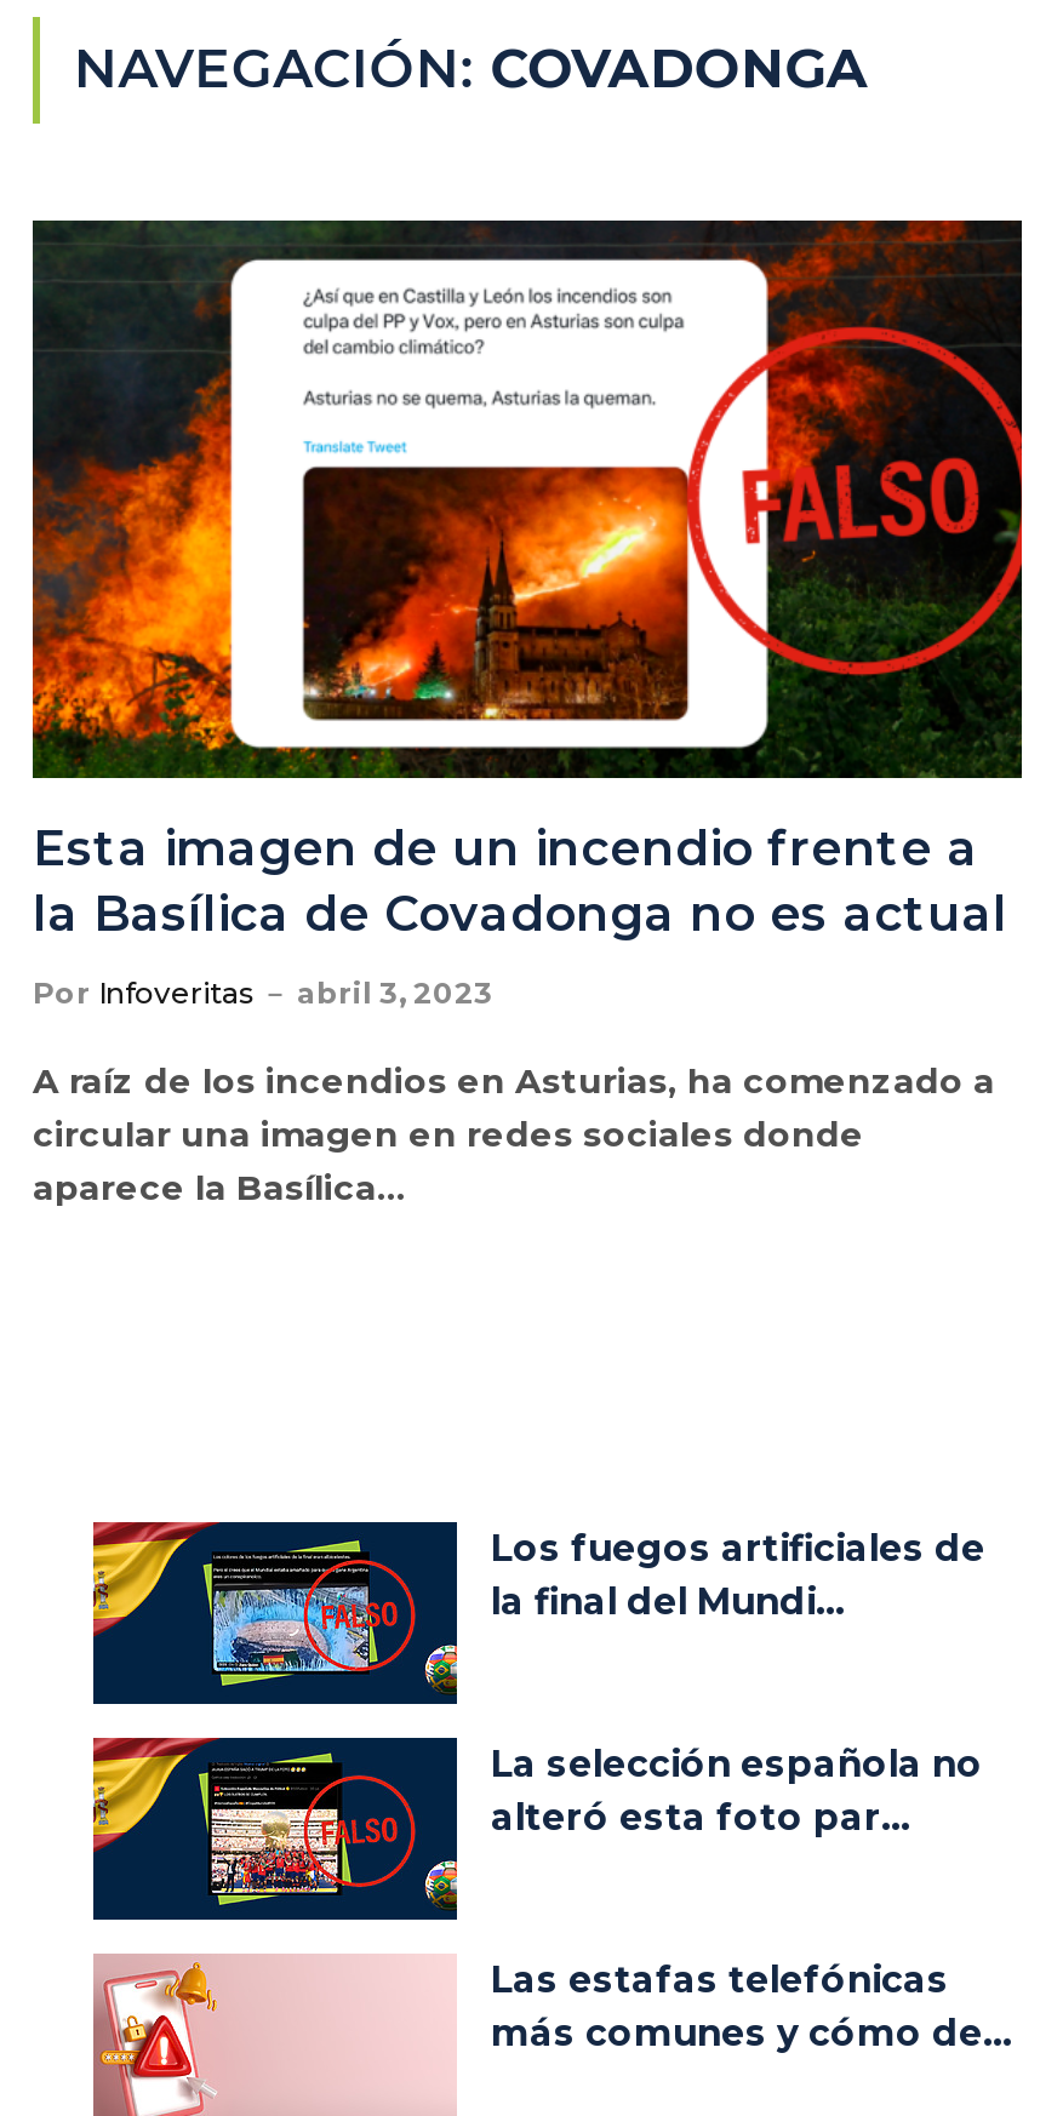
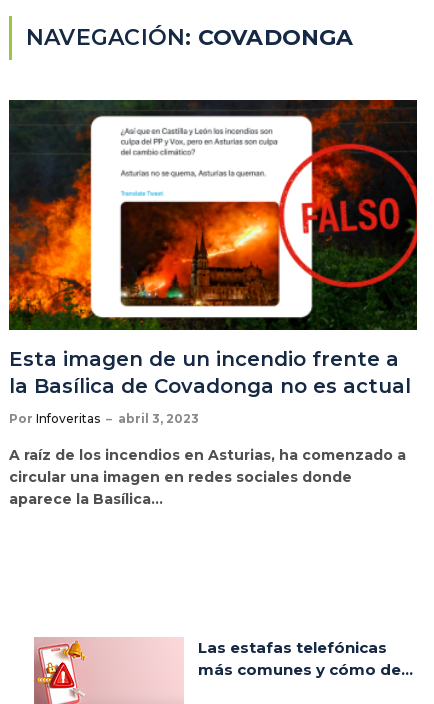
[91,1520,985,1706] [image] | Los fuegos artificiales de | la final del Mundi... -> none
[91,1735,983,1922] [image] | La selección española no | alteró esta foto par... -> none

